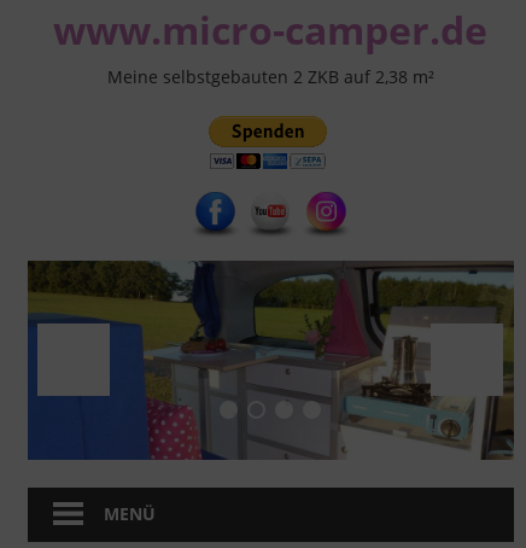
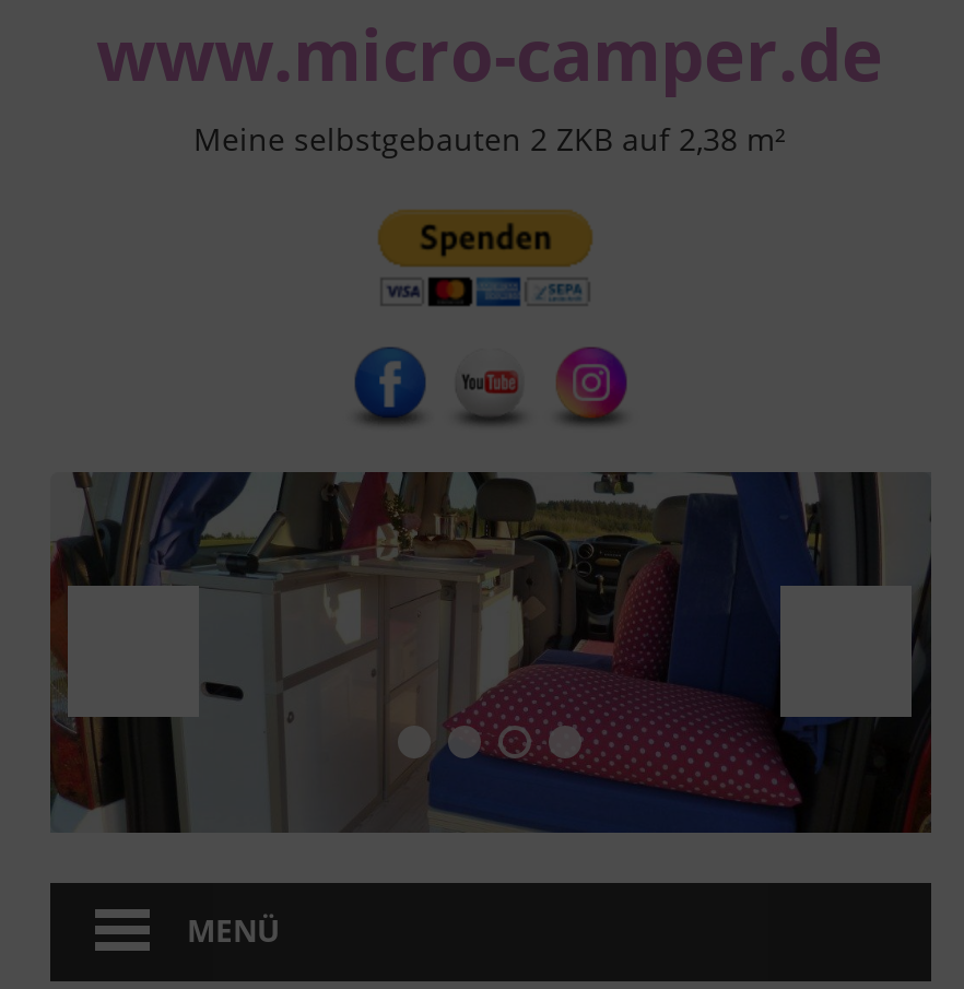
[27,260,515,461] [image] -> [48,470,933,835] [image]

